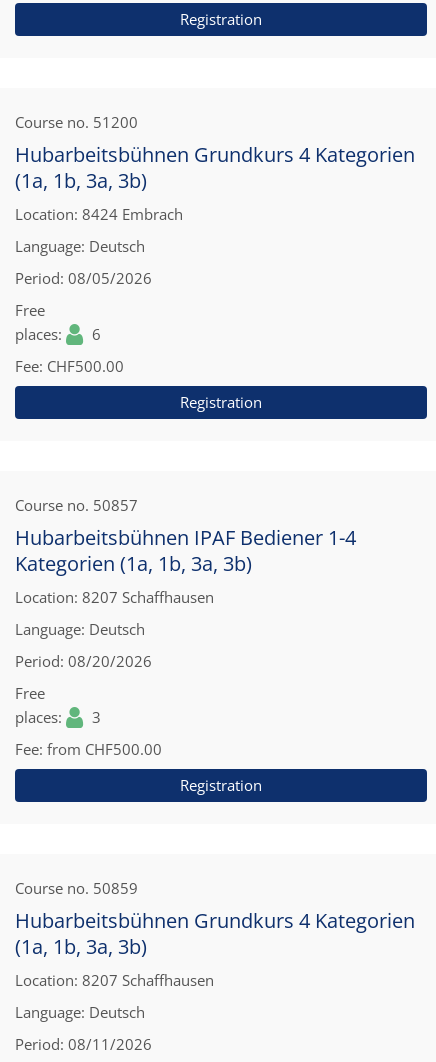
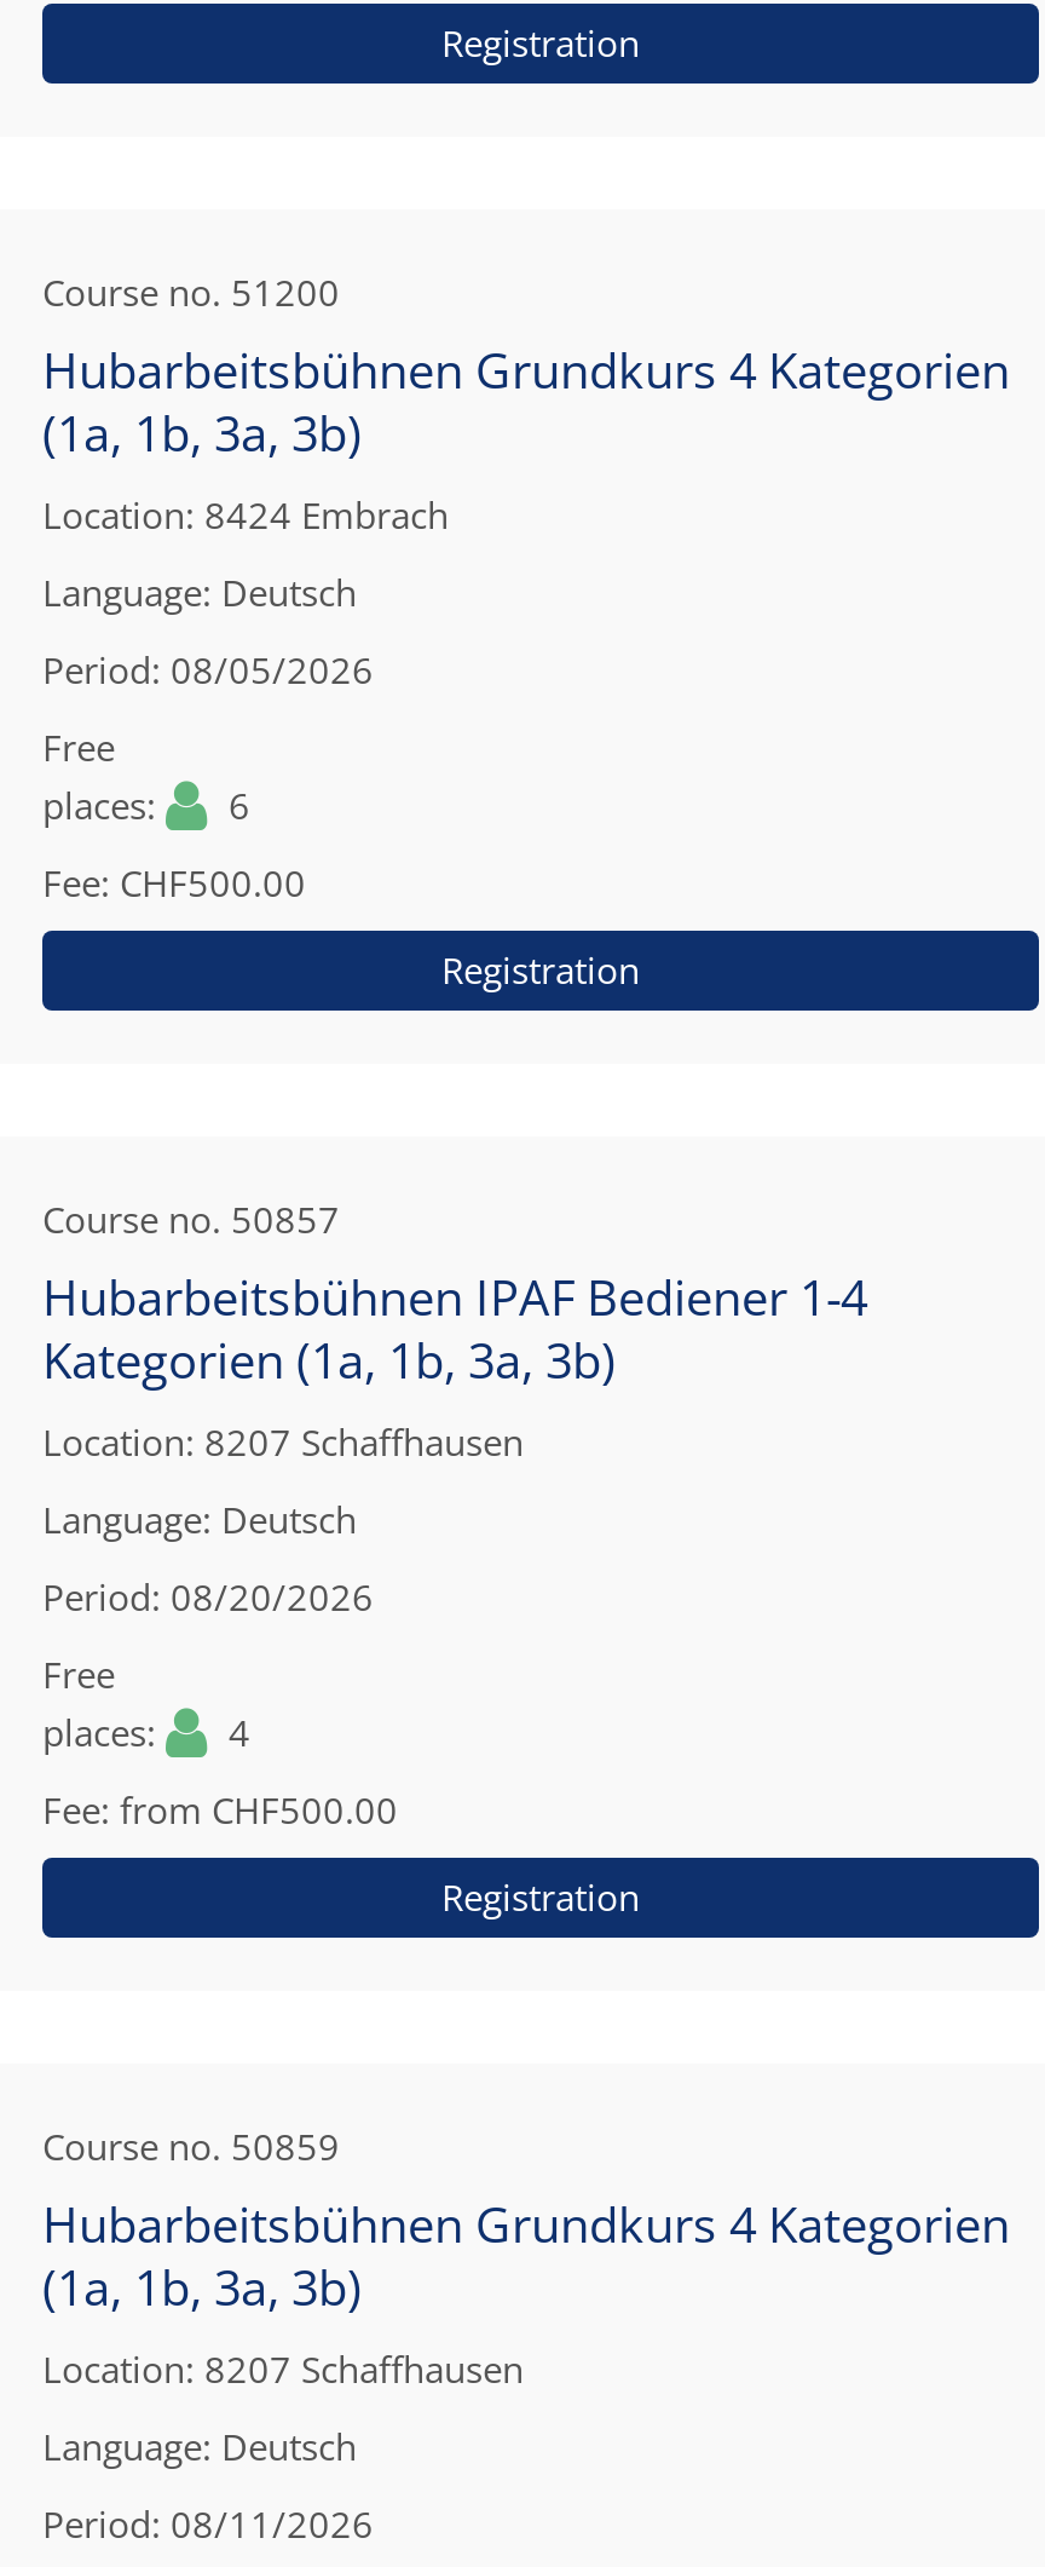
[15,707,101,727] places 3 -> [42,1708,250,1756] places 4

